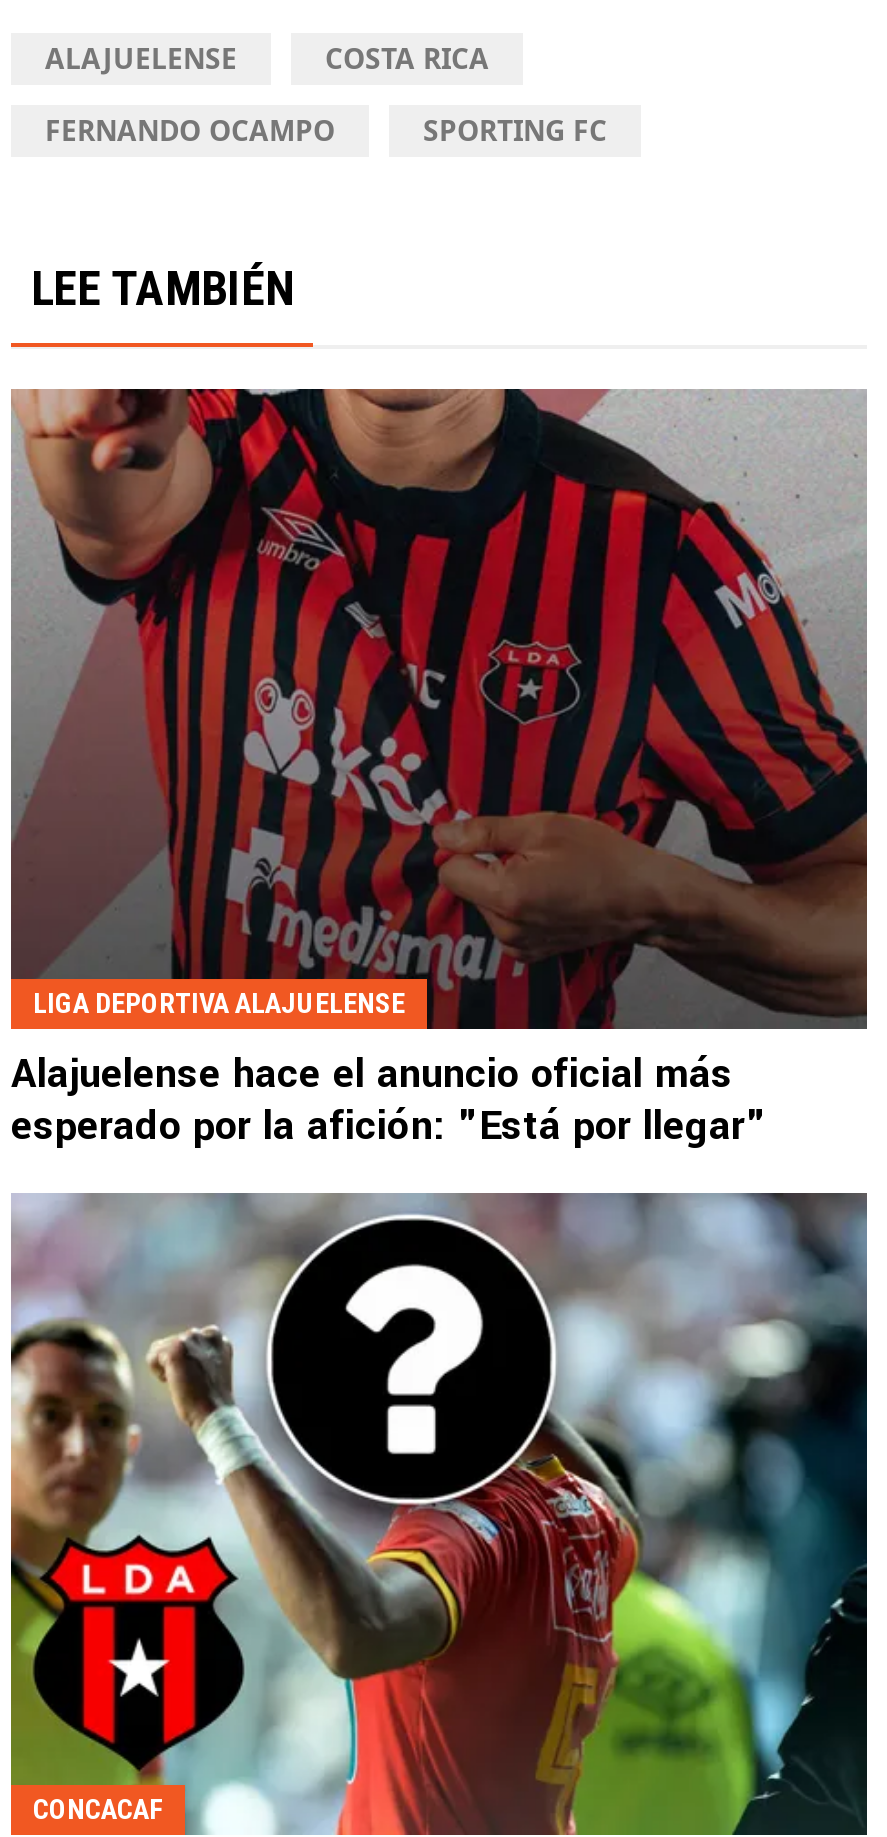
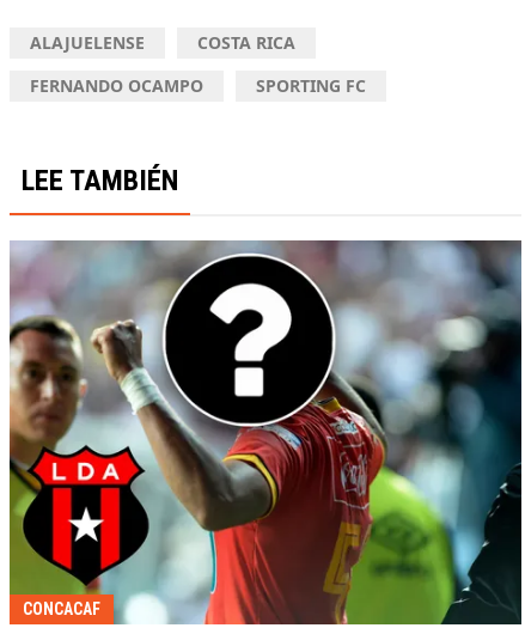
[11,388,867,1156] [image] | LIGA DEPORTIVA ALAJUELENSE | Alajuelense hace el anuncio oficial más | esperado por la afición: "Está por llegar" -> none

